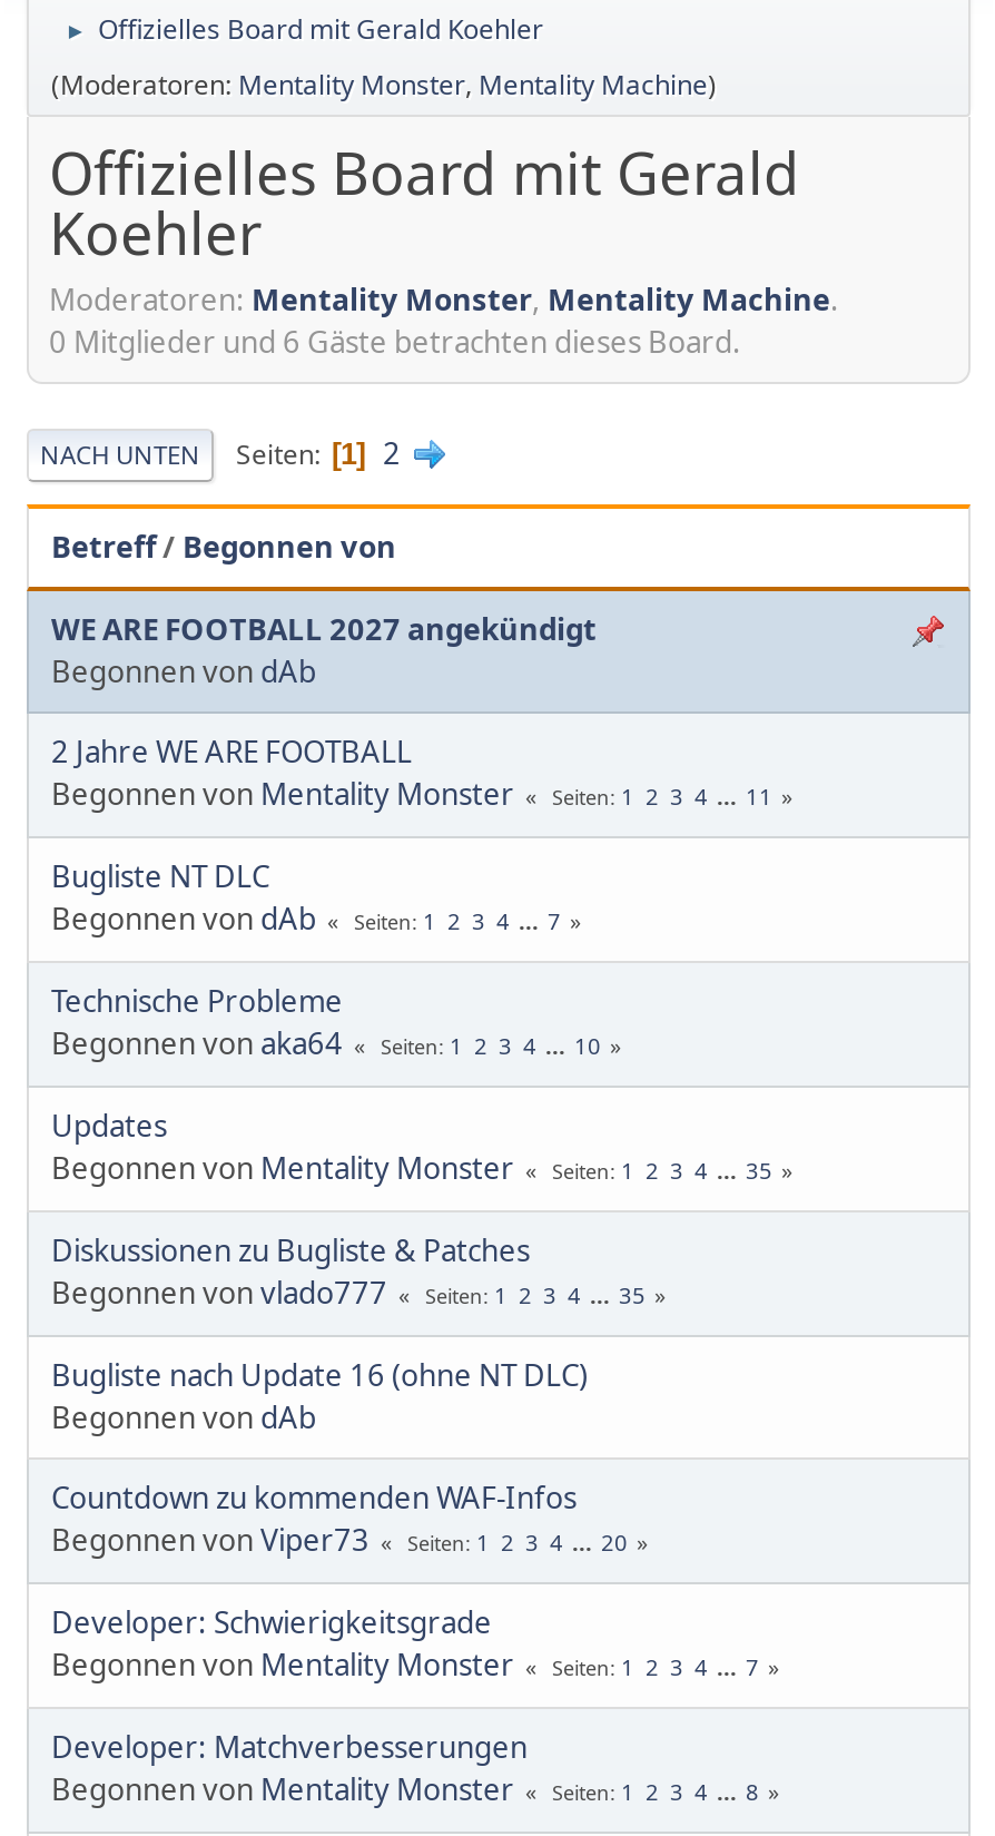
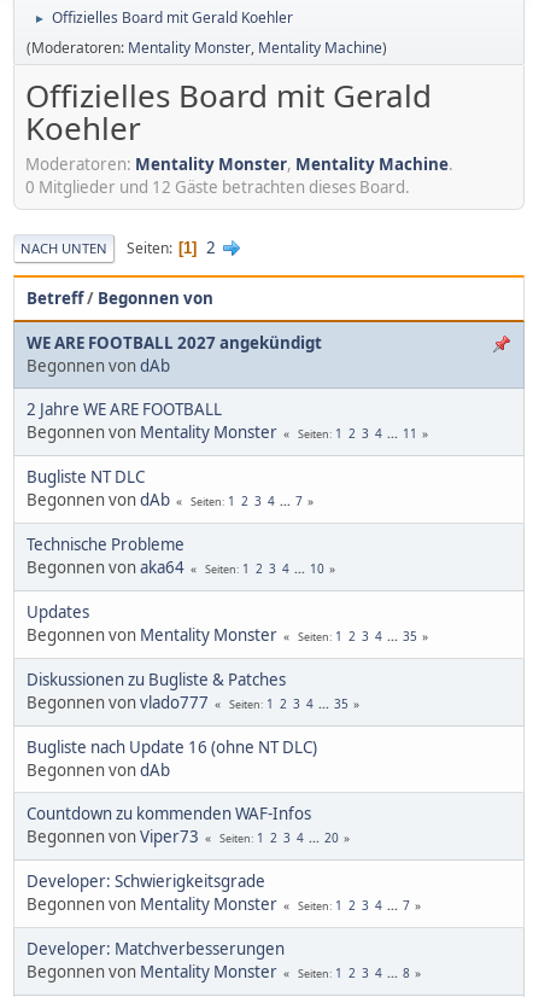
[49,321,741,361] 0 Mitglieder und 6 Gäste betrachten dieses Board. -> [25,176,410,197] 0 Mitglieder und 12 Gäste betrachten dieses Board.

